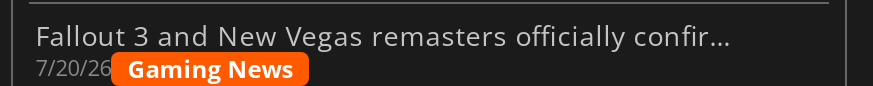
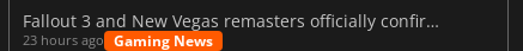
[35,52,293,86] 7/20/26 Gaming News -> [23,31,213,51] 23 hours ago Gaming News

